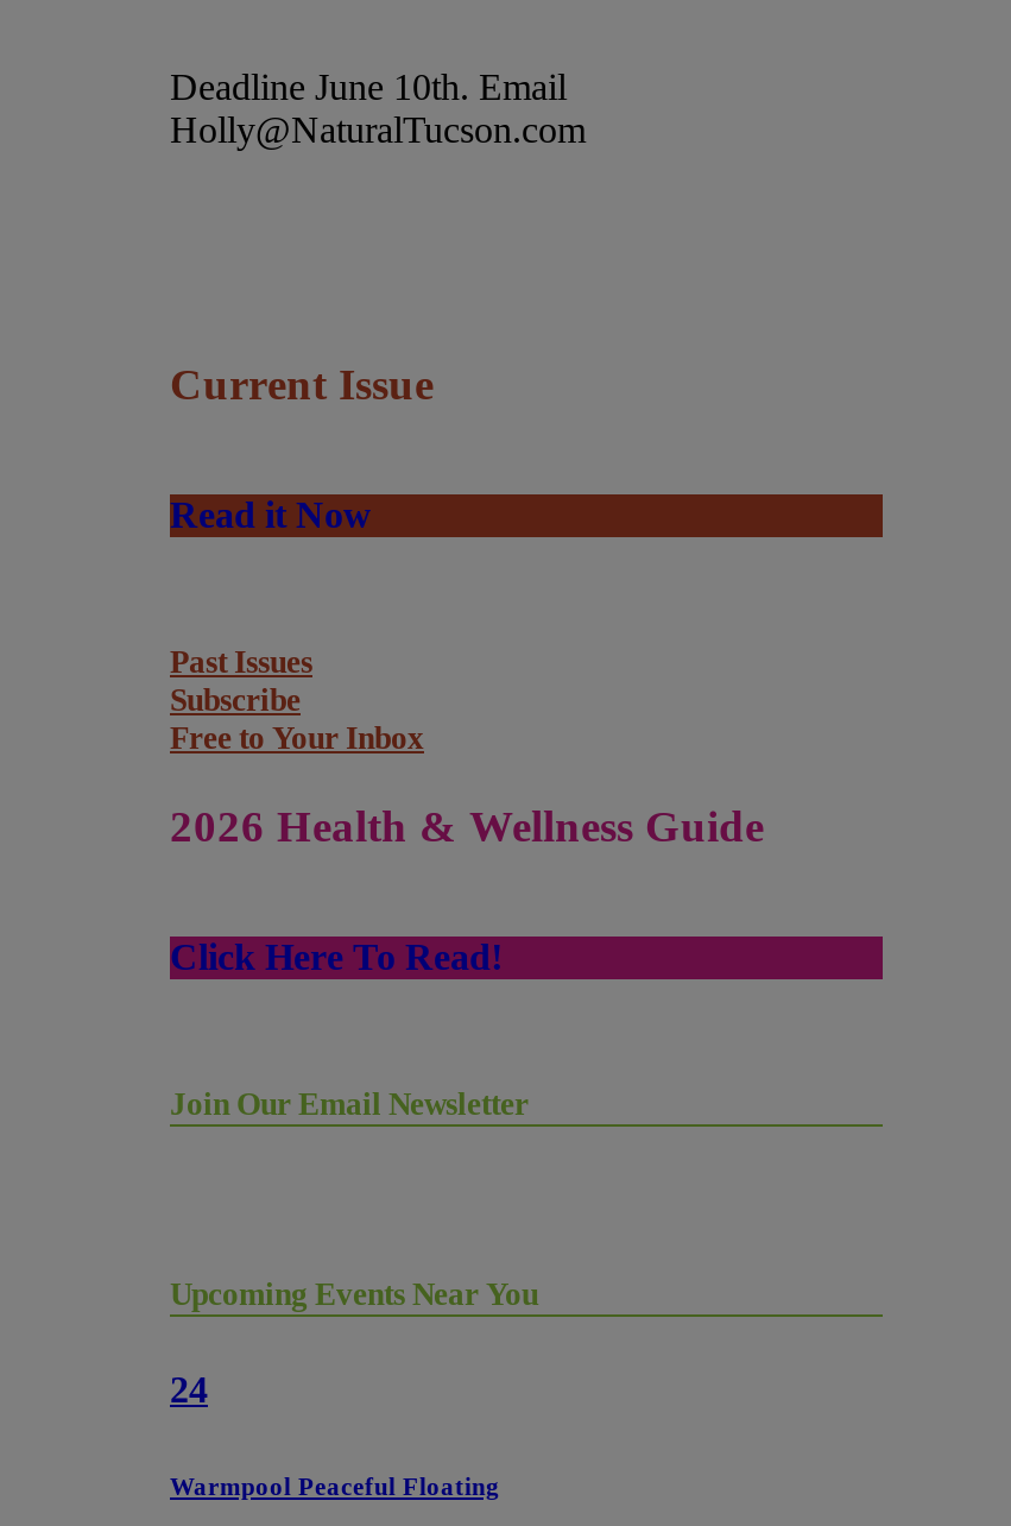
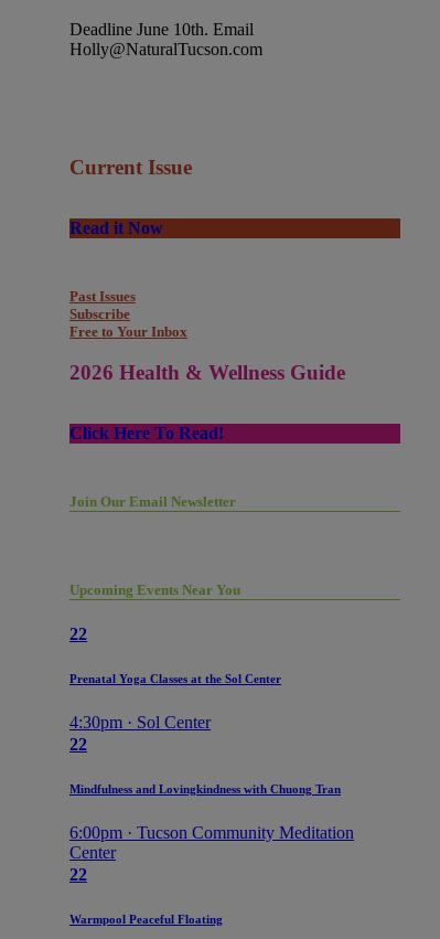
[170,1369,208,1409] 24 -> [69,624,354,884] 22 | Prenatal Yoga Classes at the Sol Center | 4:30pm · Sol Center | 22 | Mindfulness and Lovingkindness with Chuong Tran | 6:00pm · Tucson Community Meditation | Center | 22

